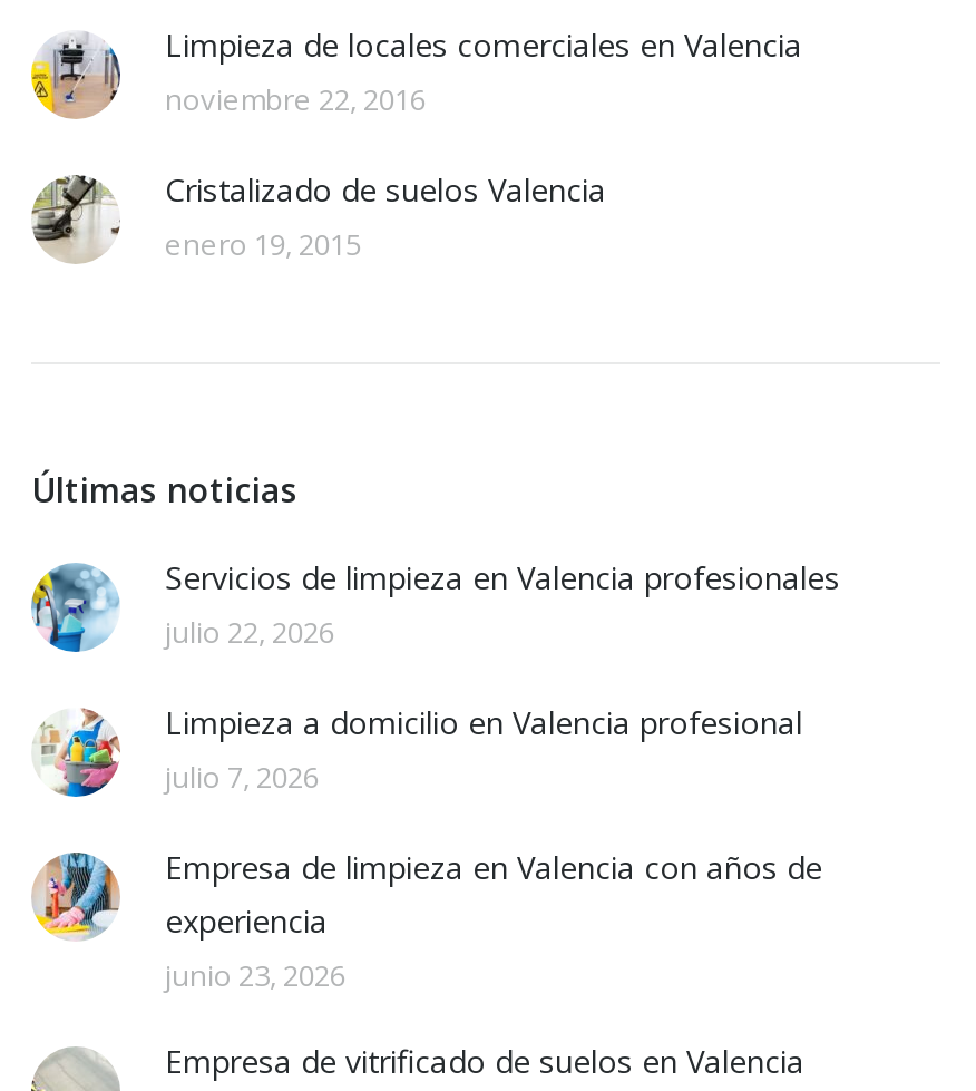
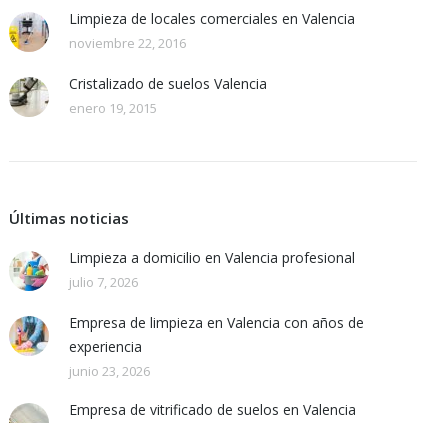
[29,557,840,654] [image] | Servicios de limpieza en Valencia profesionales | julio 22, 2026 -> none

